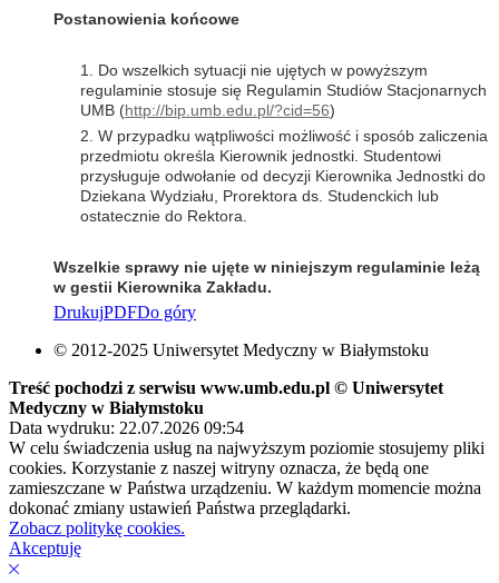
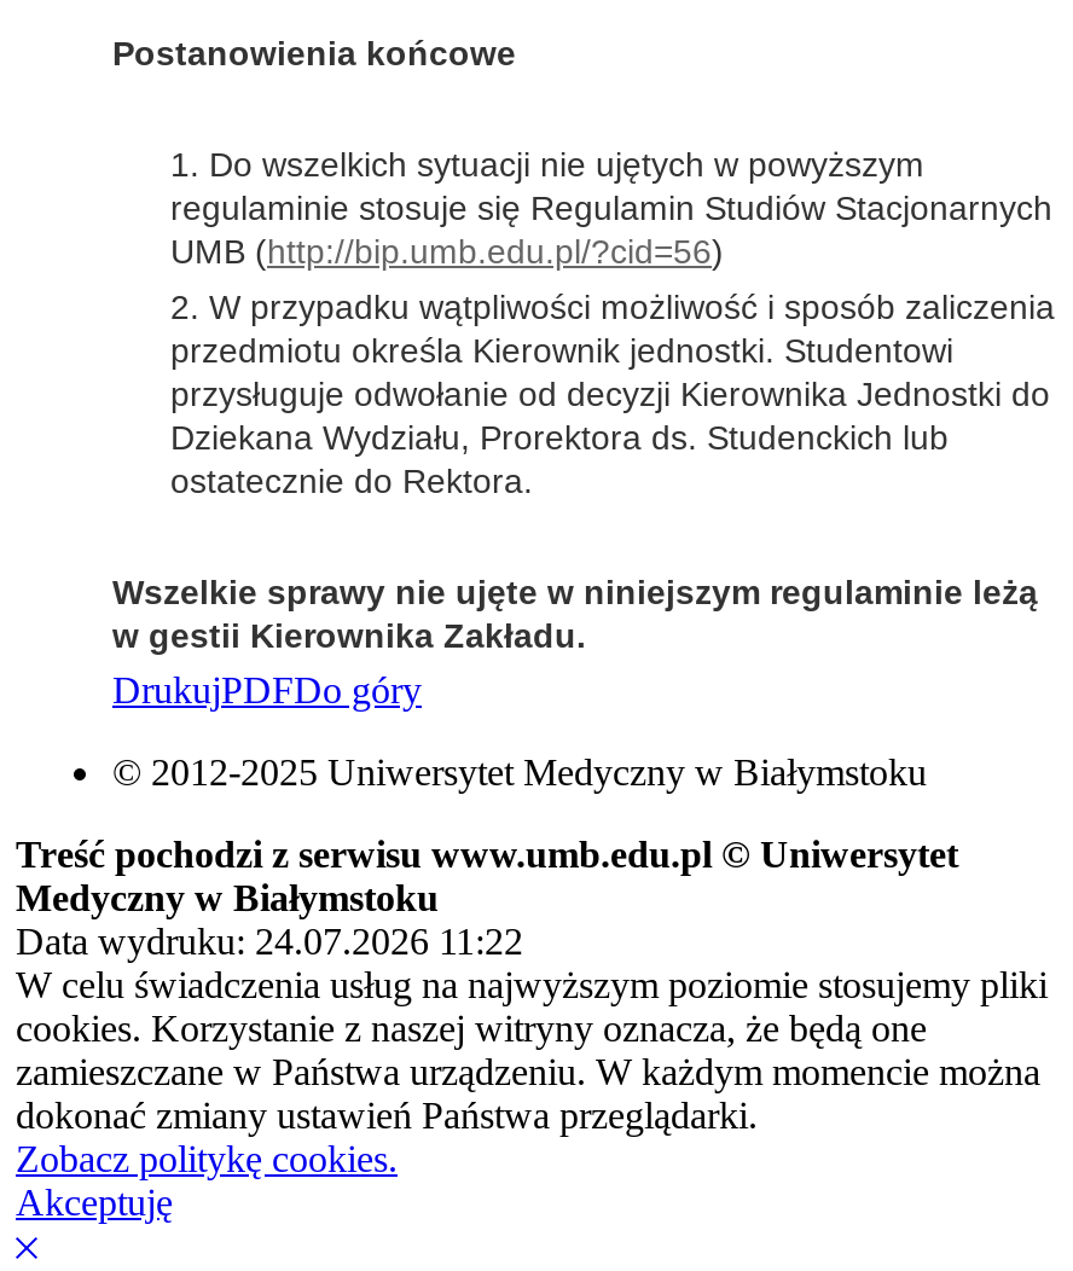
[9,418,244,437] Data wydruku: 22.07.2026 09:54 -> [16,920,523,961] Data wydruku: 24.07.2026 11:22

